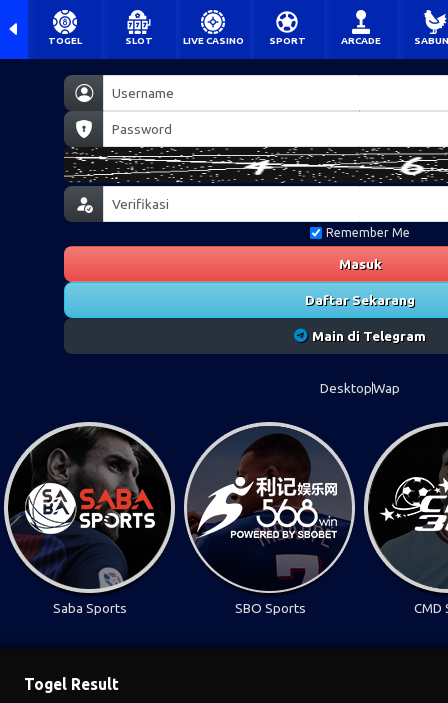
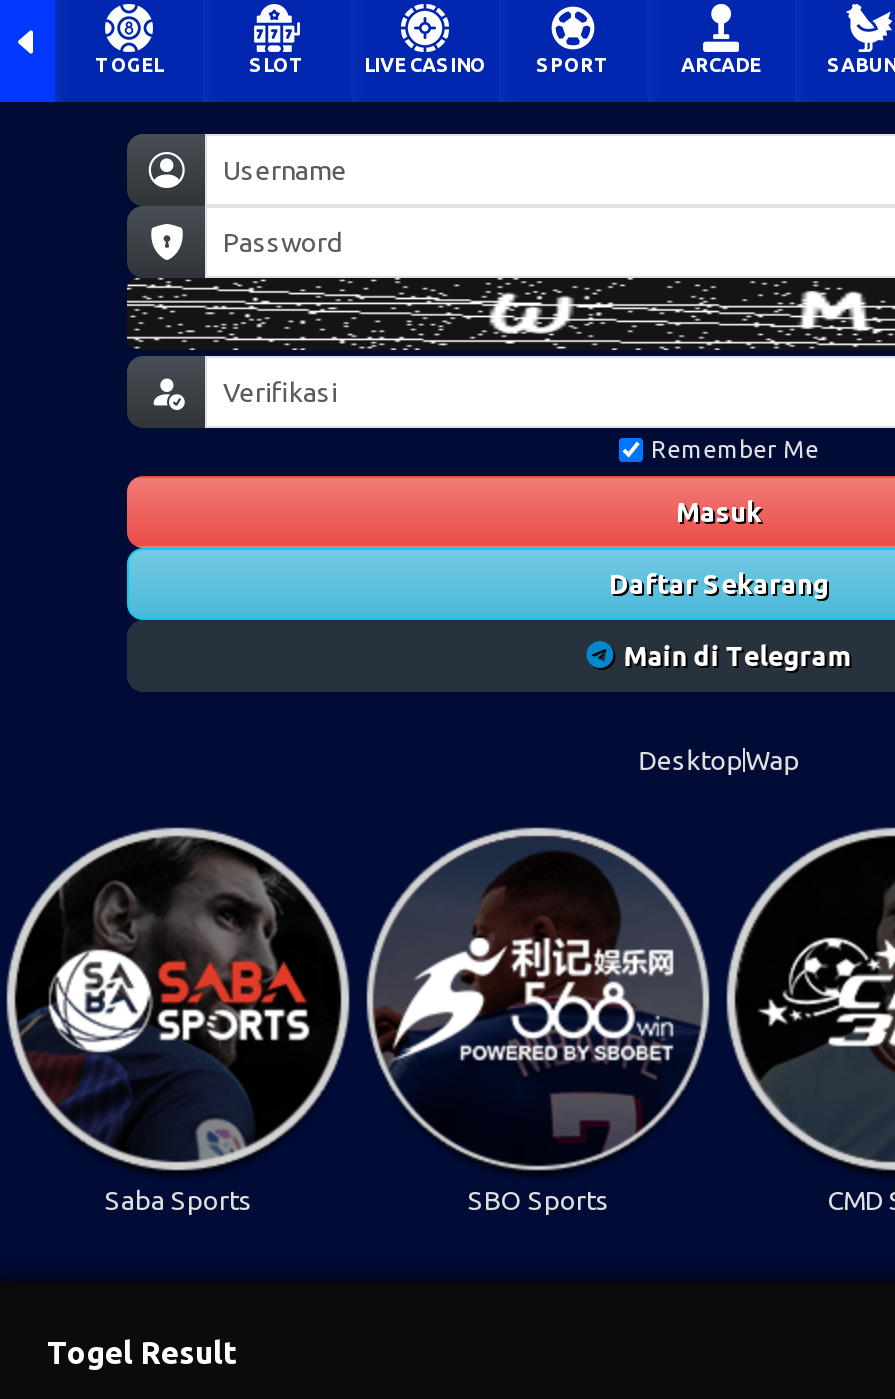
[64,146,445,183] [image] -> [127,278,889,350] [image]

